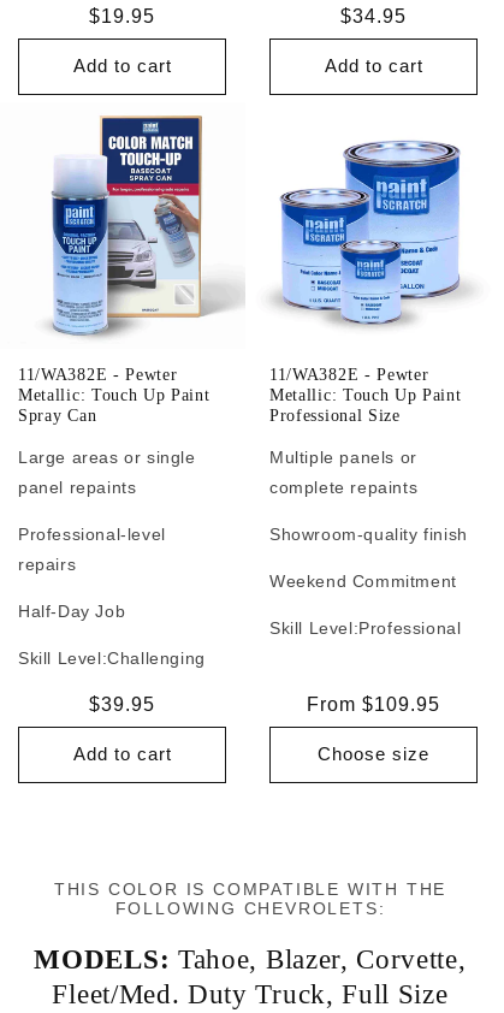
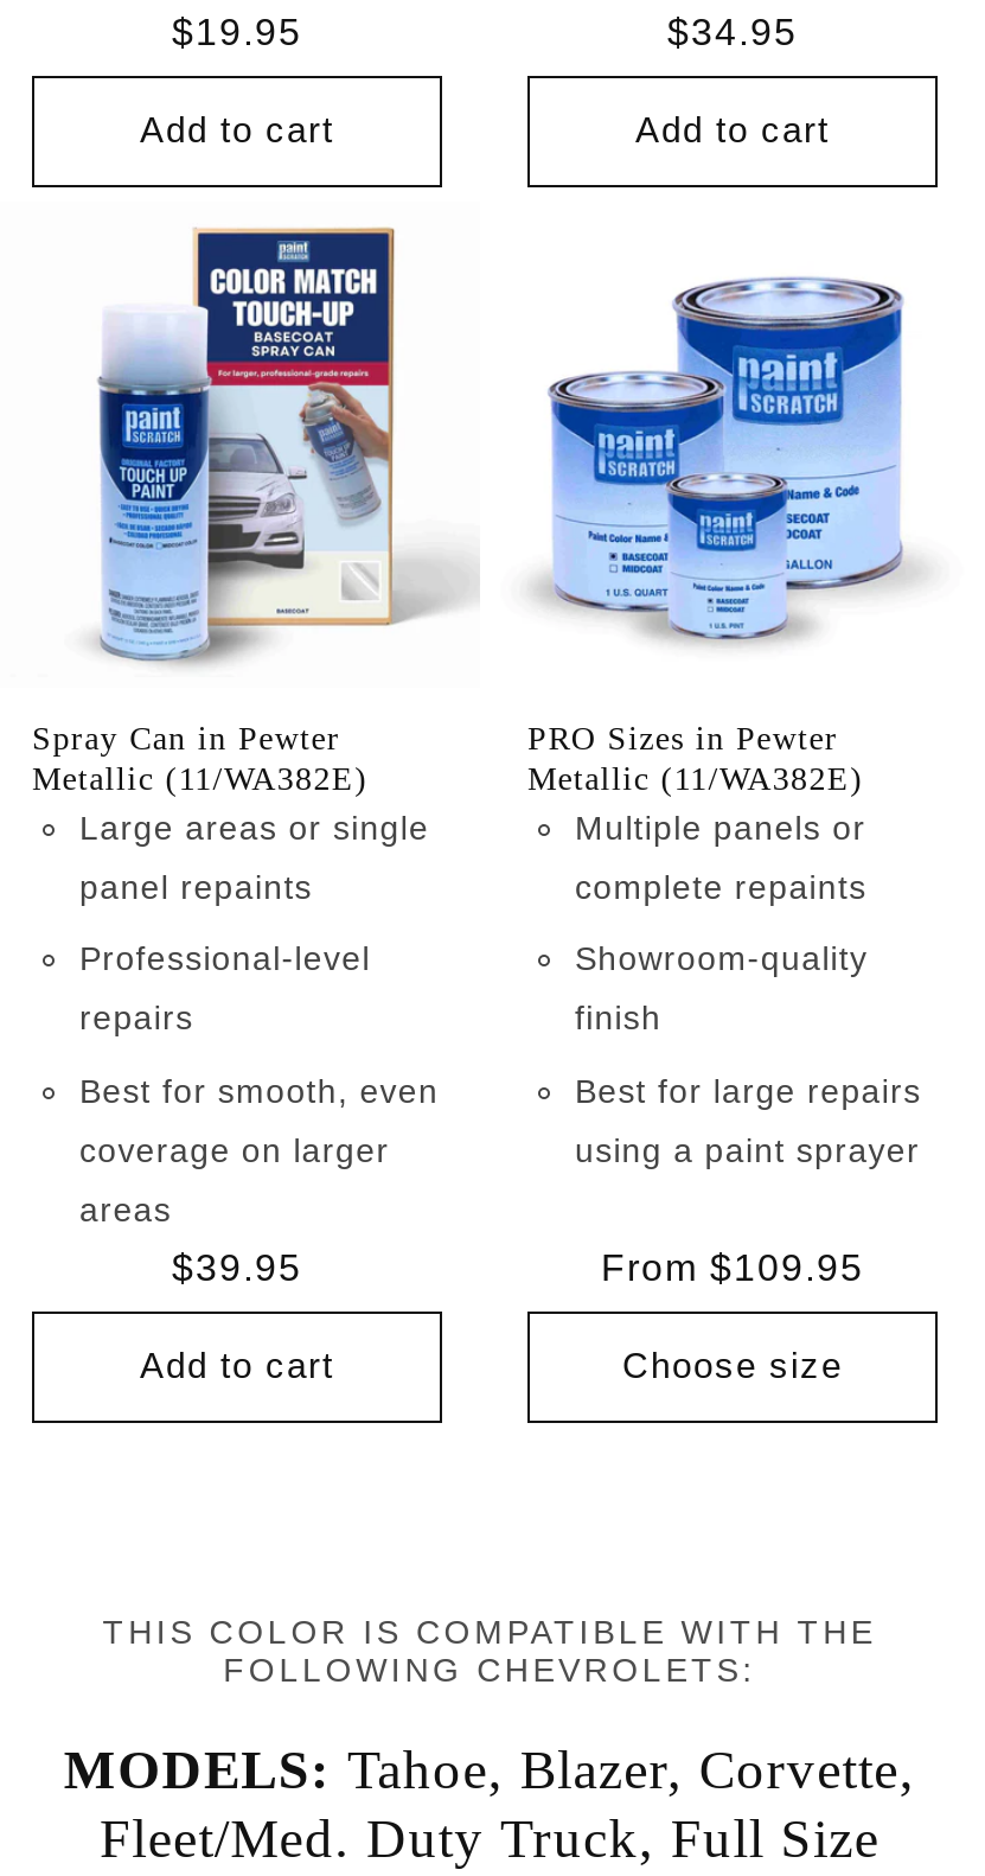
[18,365,210,424] 11/WA382E - Pewter | Metallic: Touch Up Paint | Spray Can -> [32,720,368,796] Spray Can in Pewter | Metallic (11/WA382E)
[269,365,461,424] 11/WA382E - Pewter | Metallic: Touch Up Paint | Professional Size -> [527,720,864,796] PRO Sizes in Pewter | Metallic (11/WA382E)
[269,524,468,637] Showroom-quality finish | Weekend Commitment | Skill Level: Professional -> [575,939,921,1168] Showroom-quality | finish | Best for large repairs | using a paint sprayer
[18,601,205,667] Half-Day Job | Skill Level: Challenging -> [79,1071,439,1227] Best for smooth, even | coverage on larger | areas

